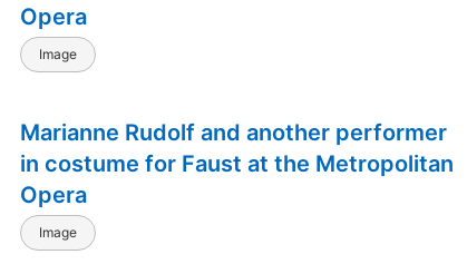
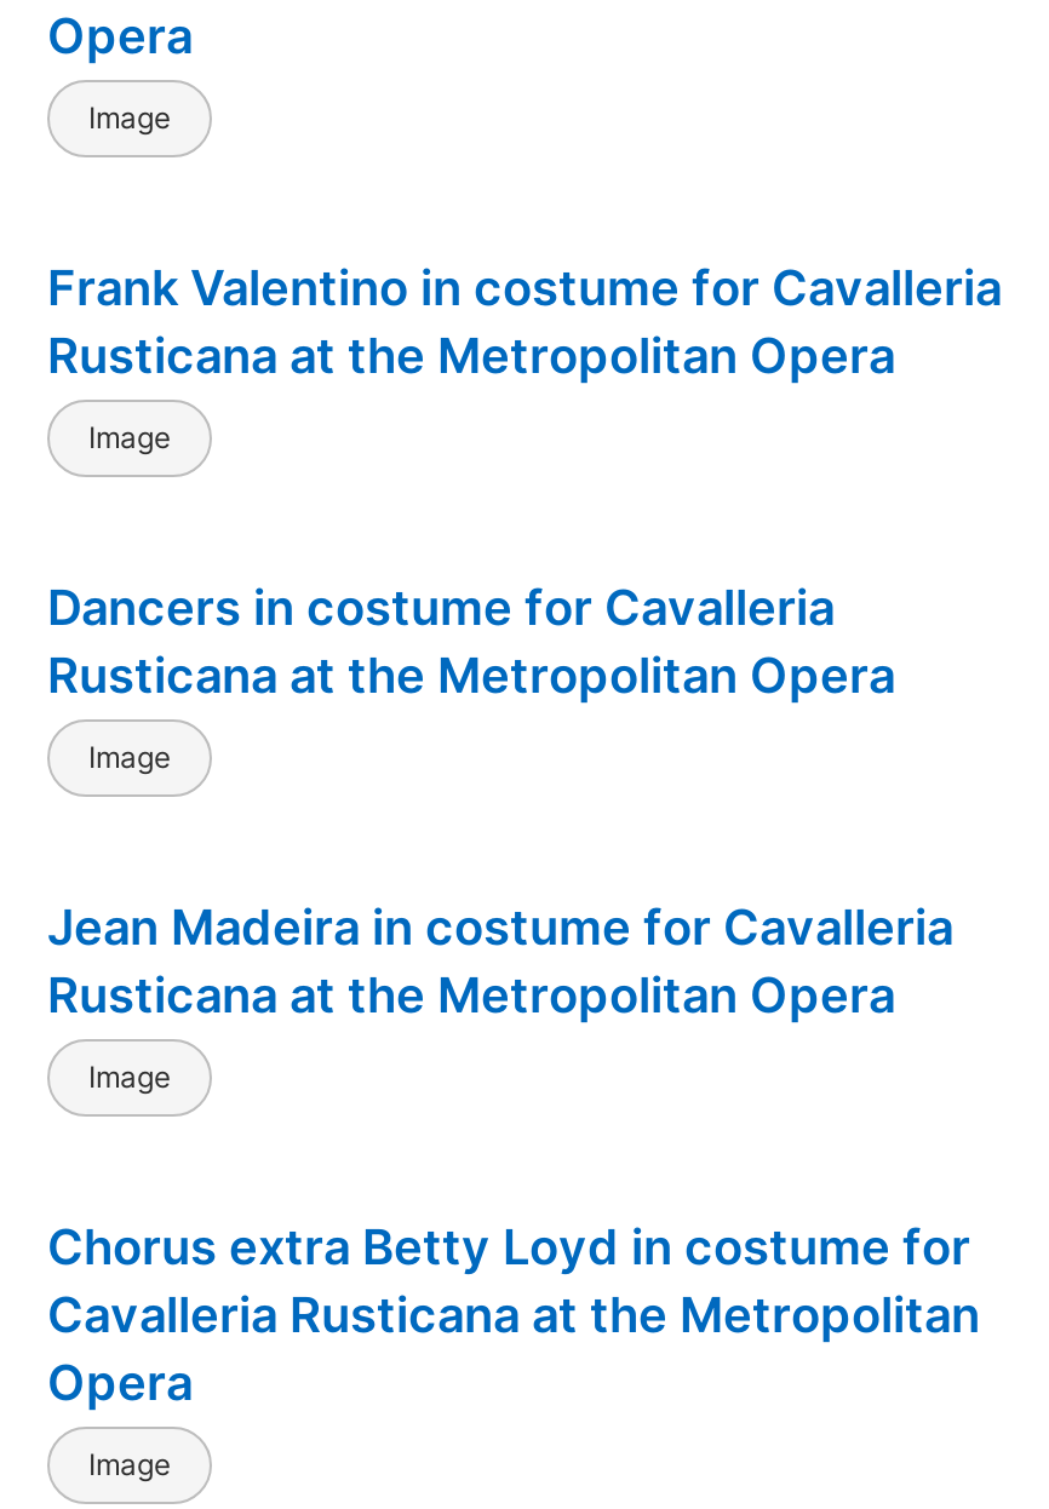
[20,119,454,177] Marianne Rudolf and another performer | in costume for Faust at the Metropolitan -> [47,259,1002,1344] Frank Valentino in costume for Cavalleria | Rusticana at the Metropolitan Opera | Image | Dancers in costume for Cavalleria | Rusticana at the Metropolitan Opera | Image | Jean Madeira in costume for Cavalleria | Rusticana at the Metropolitan Opera | Image | Chorus extra Betty Loyd in costume for | Cavalleria Rusticana at the Metropolitan

